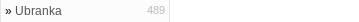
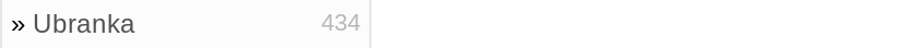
[147,4,165,16] 489 -> [321,9,360,35] 434

